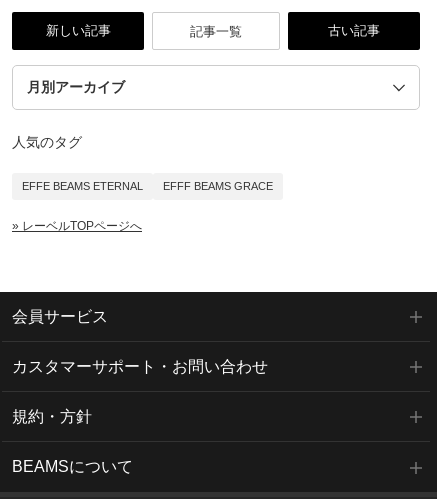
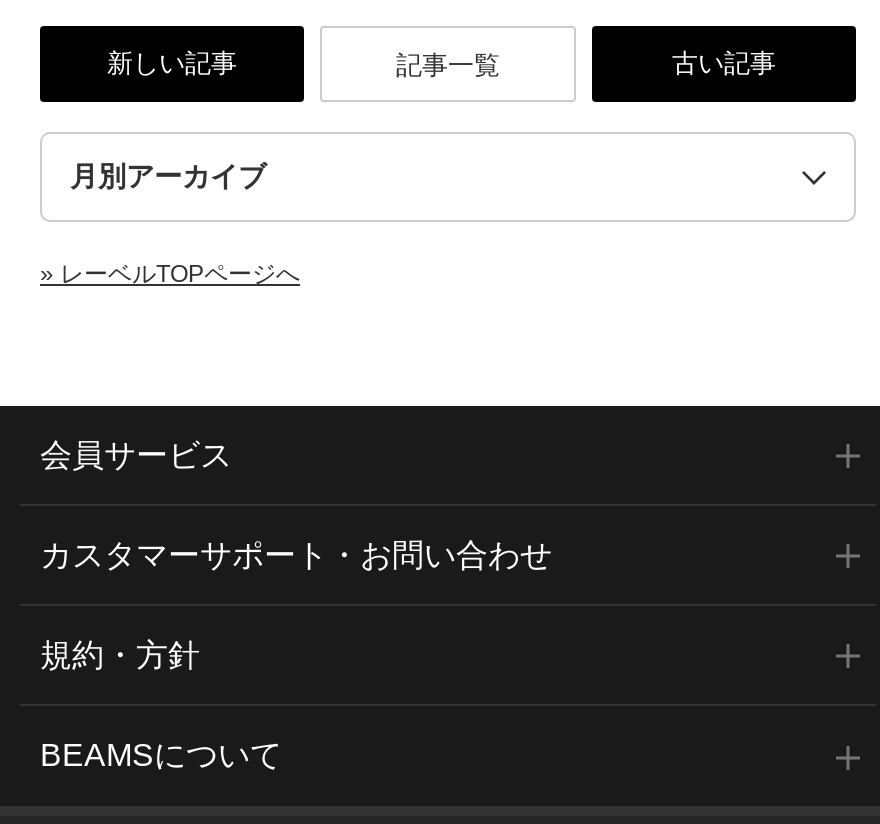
[12,134,273,192] 人気のタグ | EFFE BEAMS ETERNAL | EFFF BEAMS GRACE -> none

